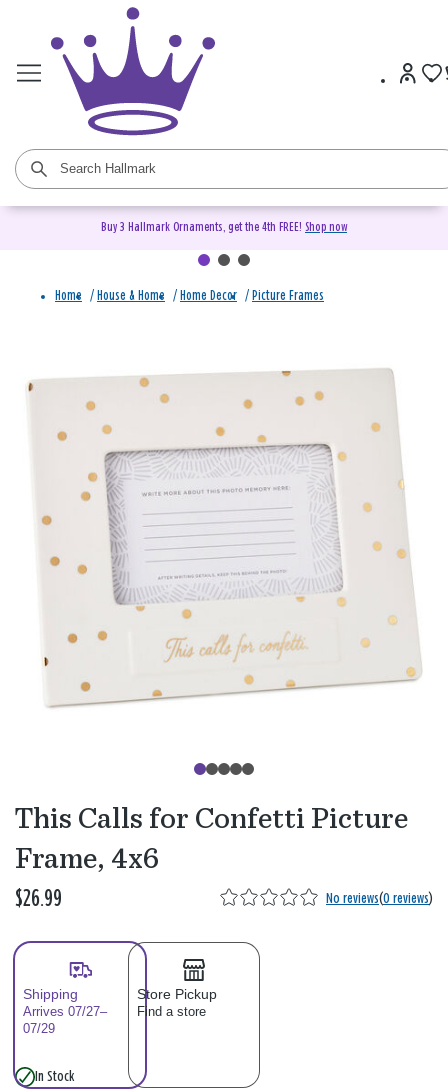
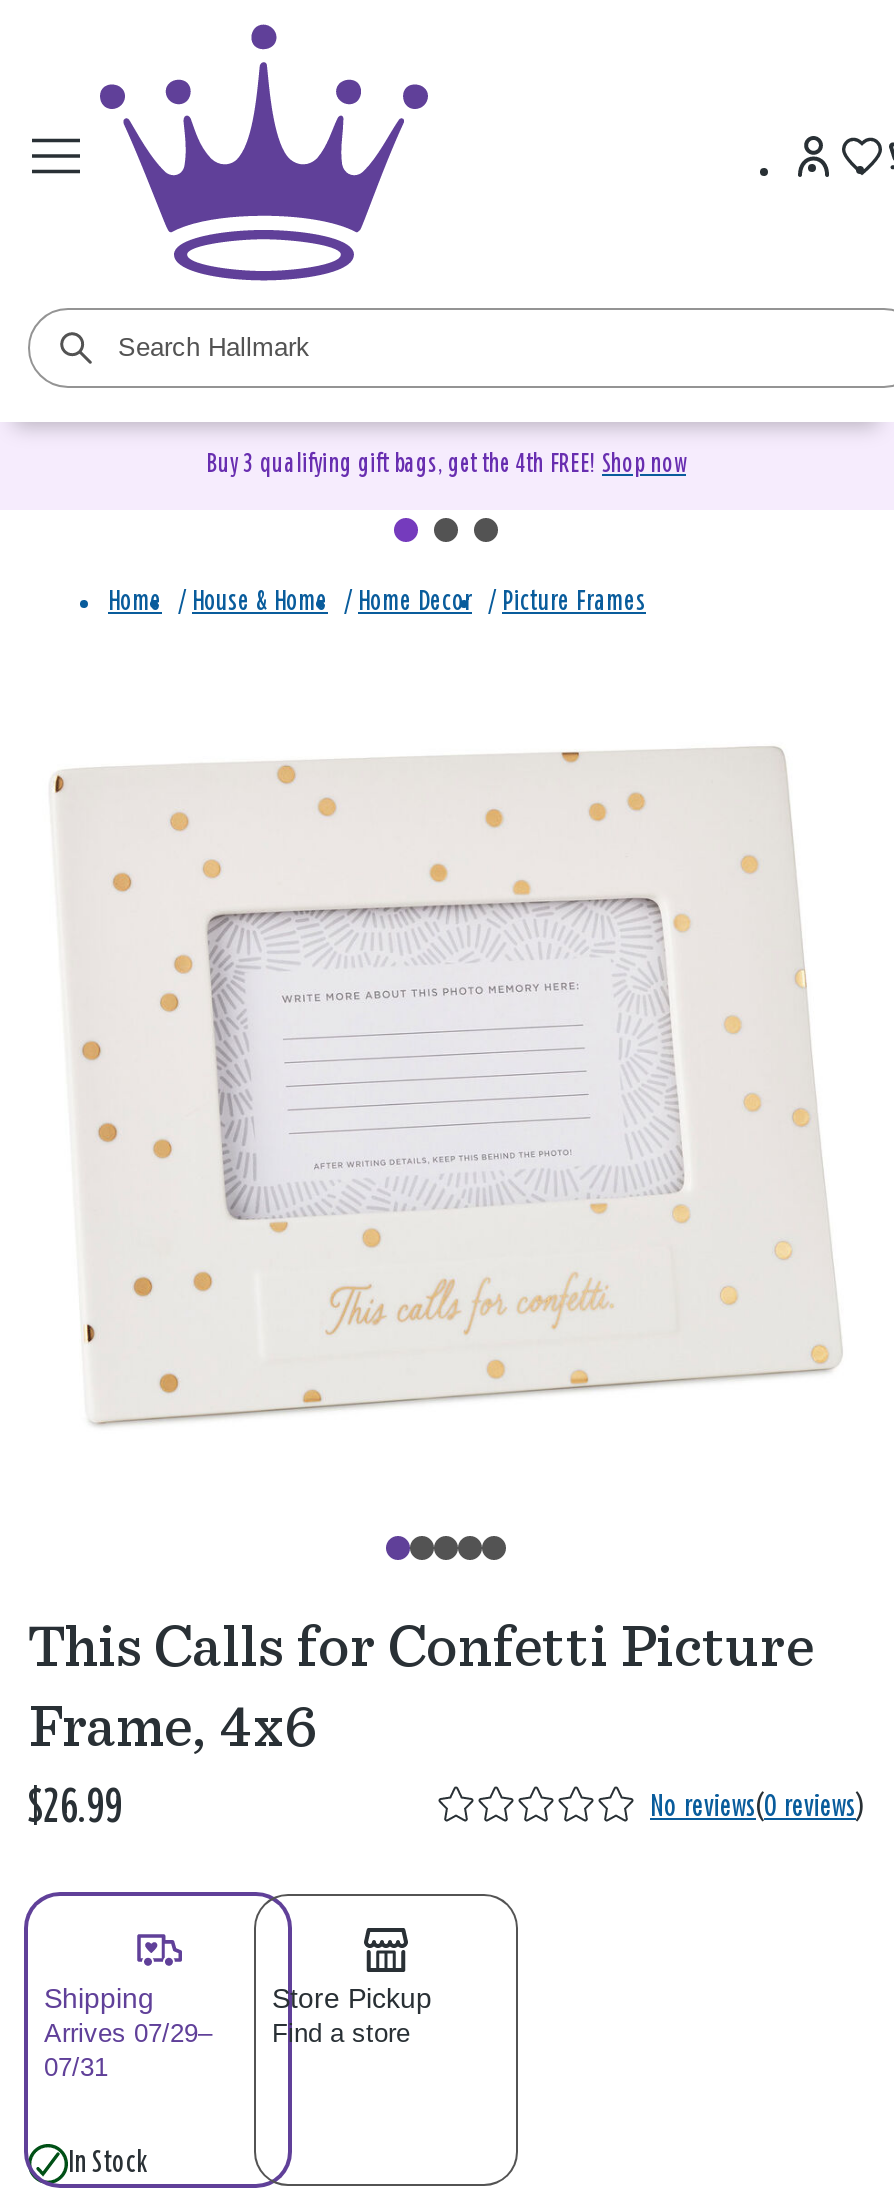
[101,221,347,234] Buy 3 Hallmark Ornaments, get the 4th FREE! Shop now -> [206,452,686,478] Buy 3 qualifying gift bags, get the 4th FREE! Shop now
[23,1004,107,1019] Arrives 07/27– -> [44,2018,212,2048] Arrives 07/29–
[23,1021,55,1036] 07/29 -> [44,2052,108,2082] 07/31

